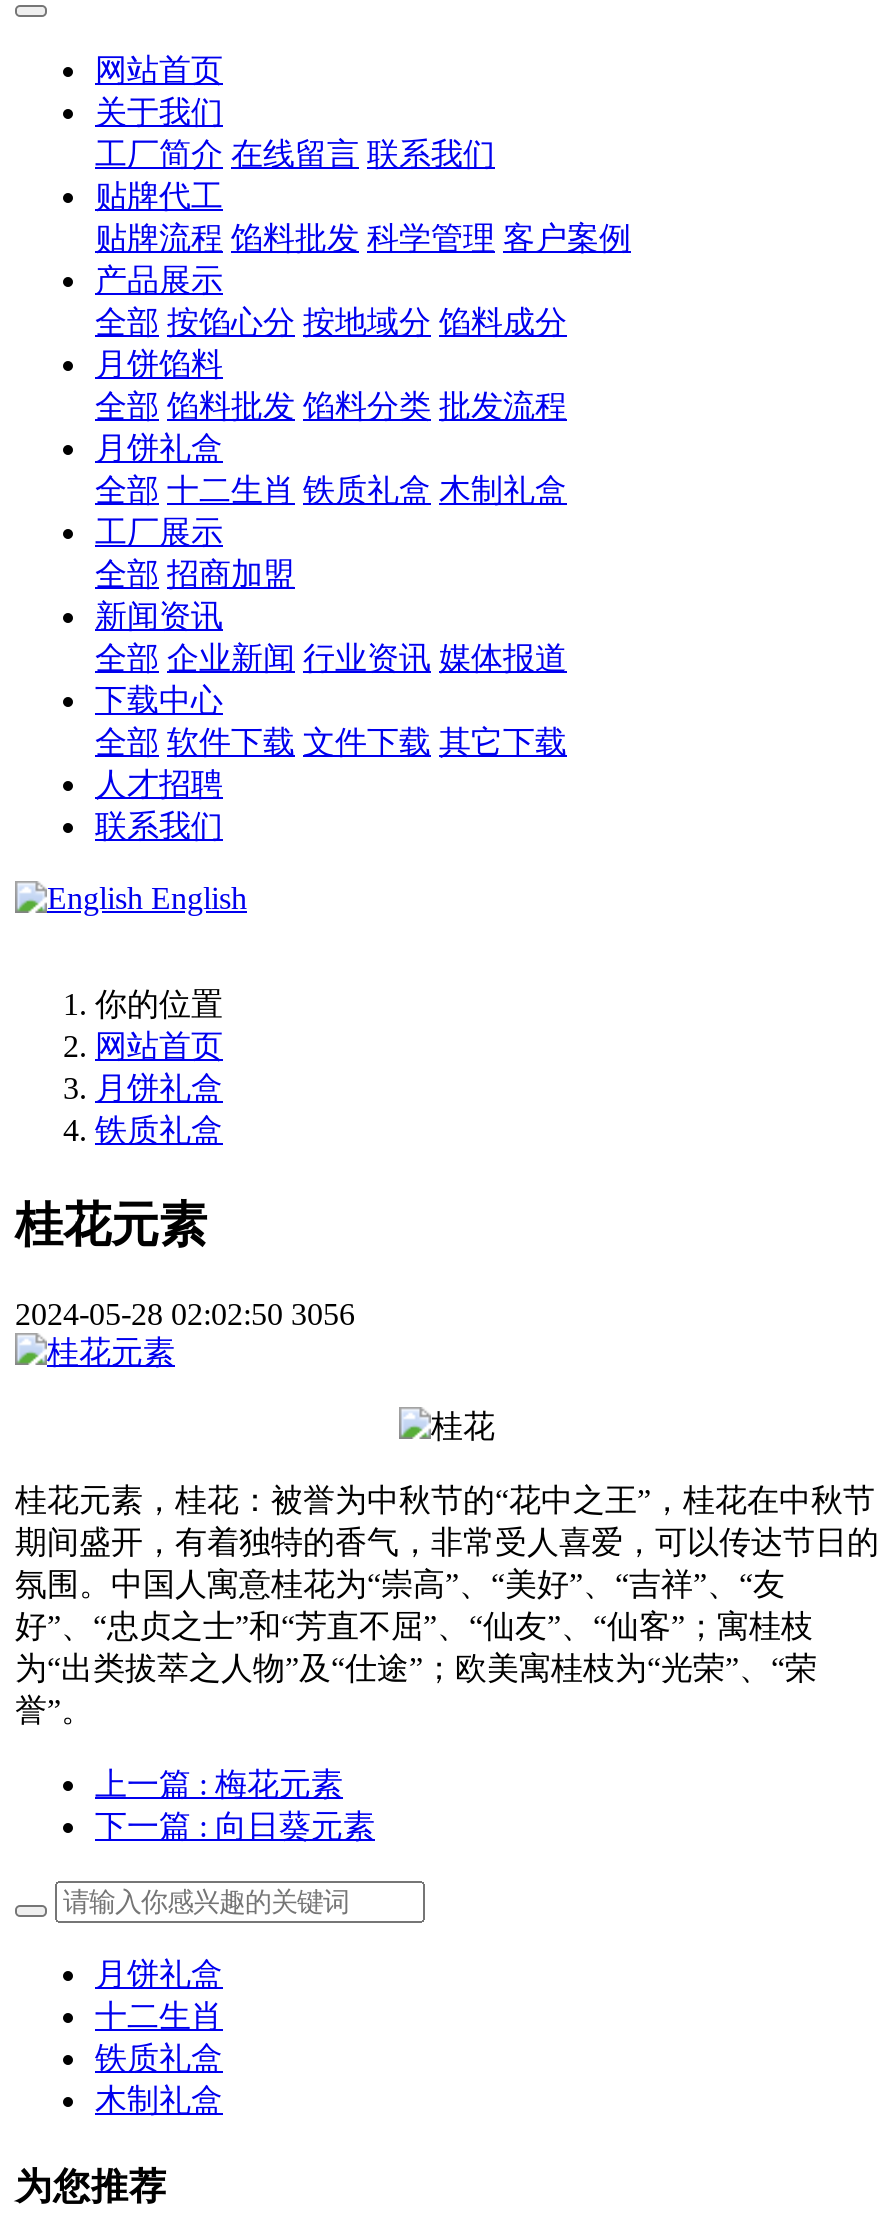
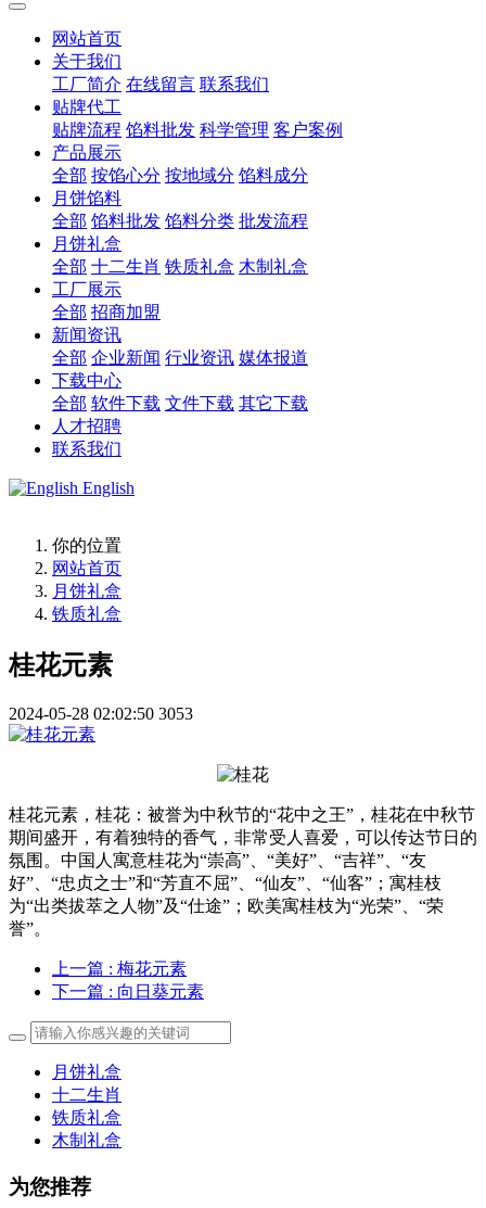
[15,1297,355,1331] 2024-05-28 02:02:50 3056 -> [9,704,193,723] 2024-05-28 02:02:50 3053

